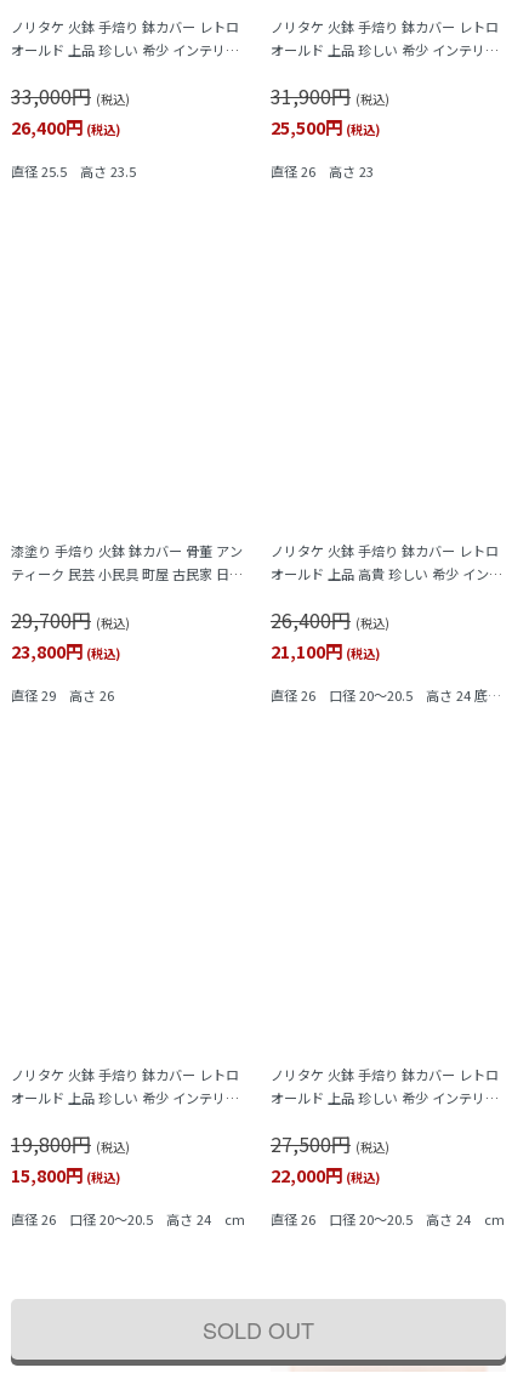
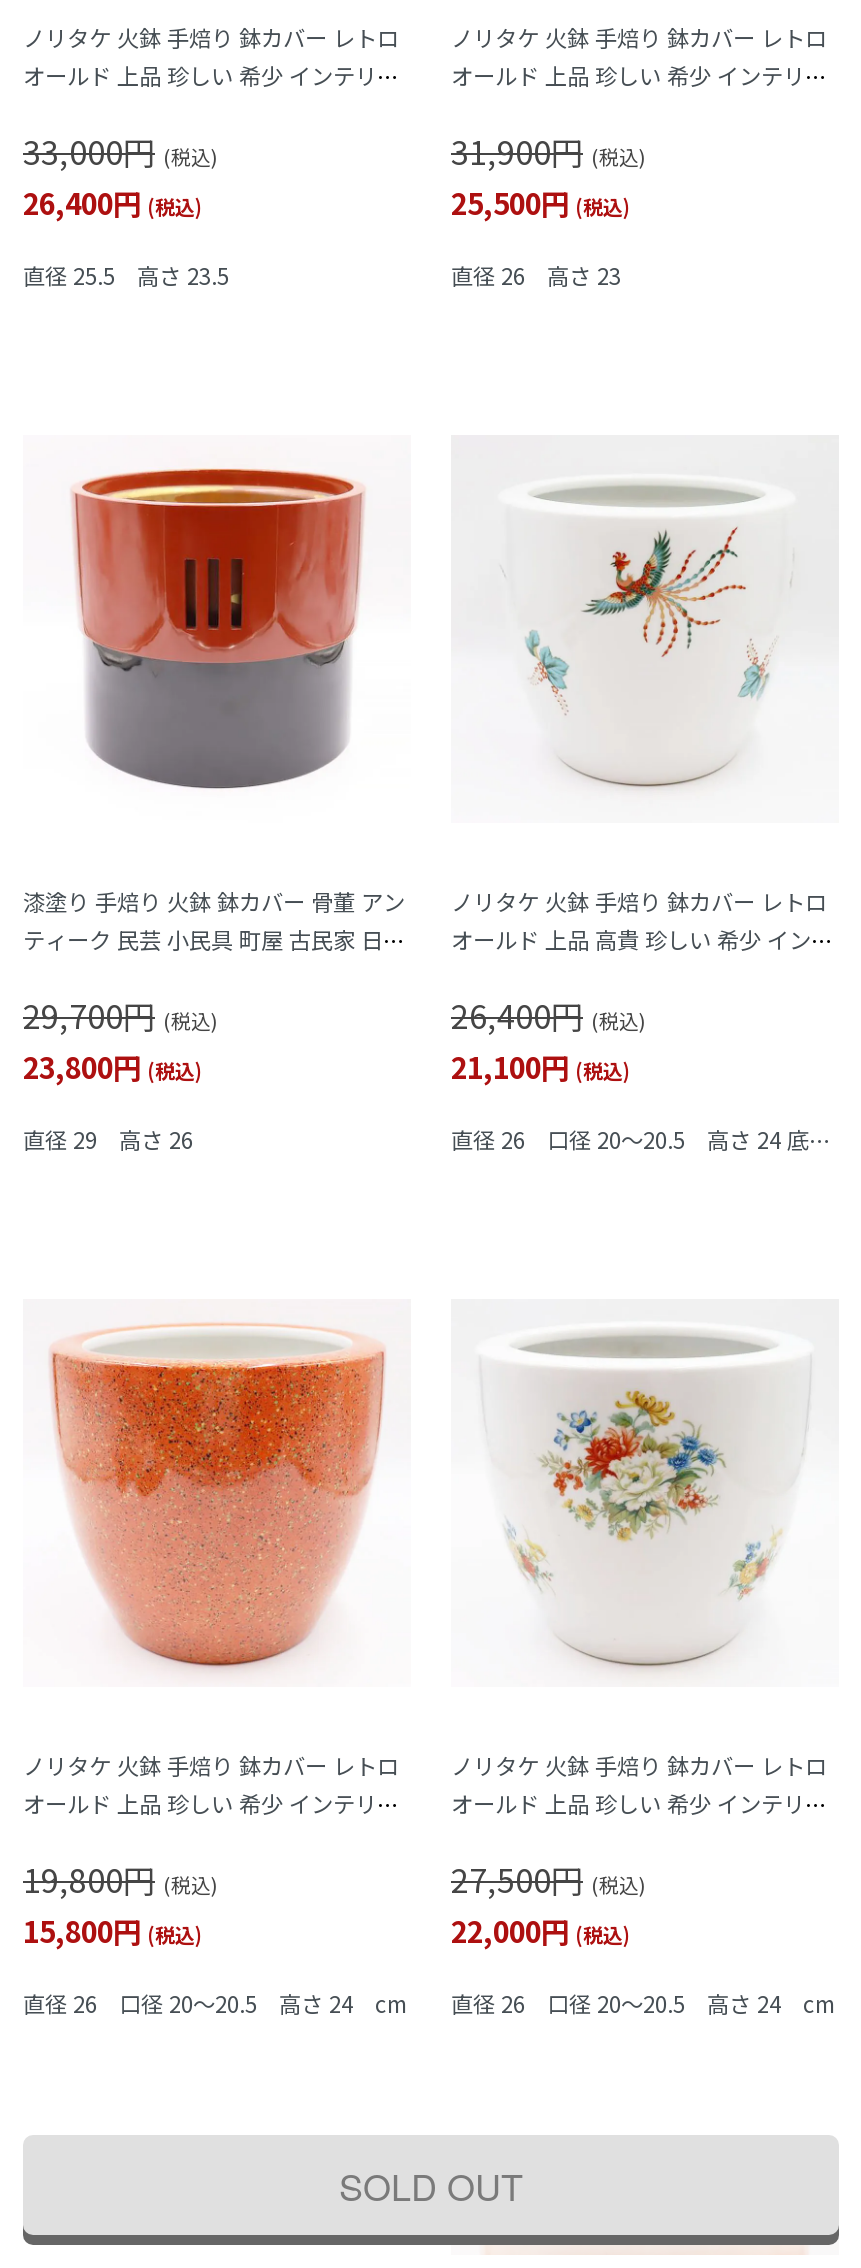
none -> [71,467,367,791] [image]
none -> [523,481,797,791] [image]
none -> [49,1321,387,1673] [image]
none -> [505,1329,811,1673] [image]

